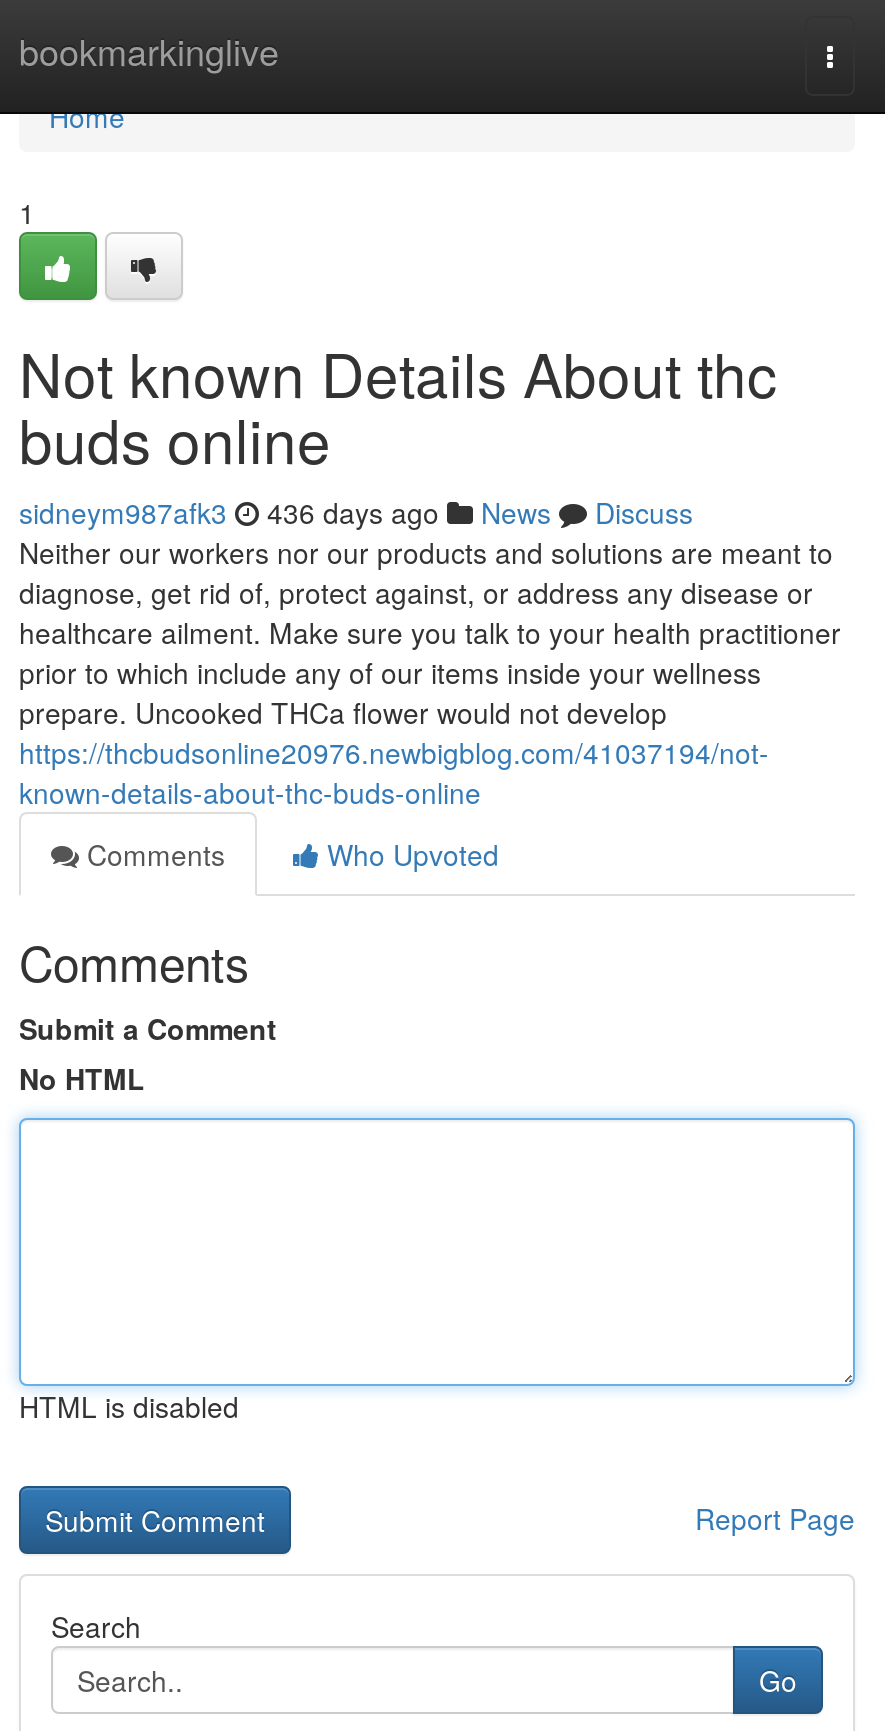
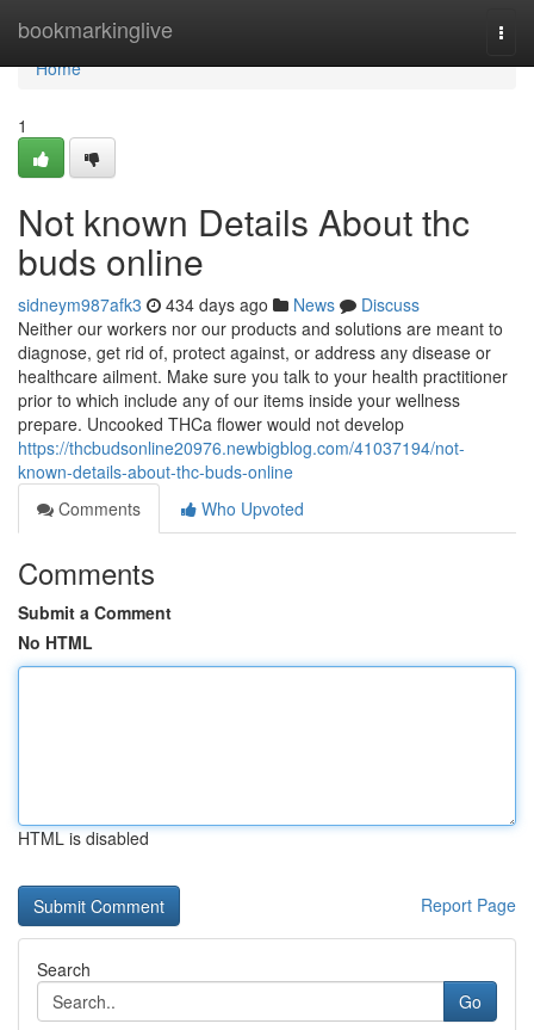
[19,492,693,532] sidneym987afk3 436 days ago News Discuss -> [18,292,420,316] sidneym987afk3 434 days ago News Discuss

